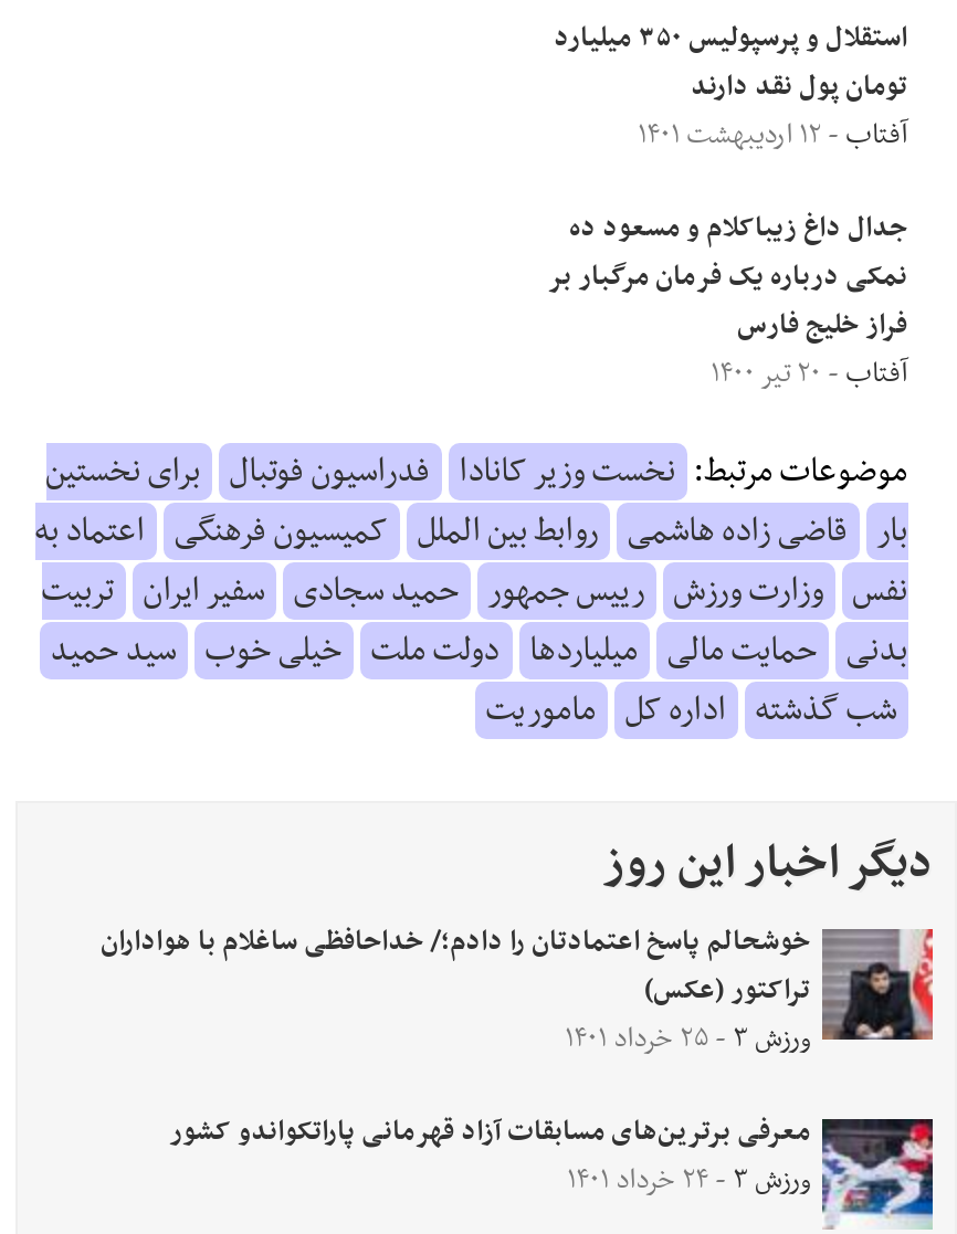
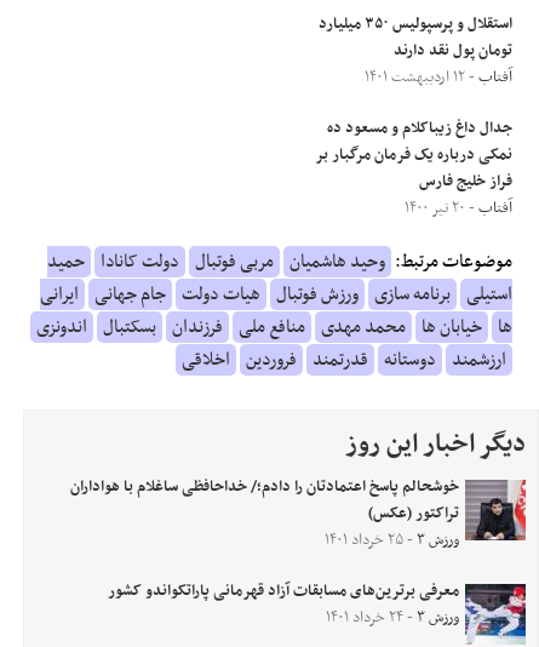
[34,443,907,740] موضوعات مرتبط: نخست وزیر کانادا فدراسیون فوتبال برای نخستین | بار قاضی زاده هاشمی روابط بین الملل کمیسیون فرهنگی اعتماد به | نفس وزارت ورزش رییس جمهور حمید سجادی سفیر ایران تربیت | بدنی حمایت مالی میلیاردها دولت ملت خیلی خوب سید حمید | شب گذشته اداره کل ماموریت -> [36,246,512,376] موضوعات مرتبط: وحید هاشمیان مربی فوتبال دولت کانادا حمید | استیلی برنامه سازی ورزش فوتبال هیات دولت جام جهانی ایرانی | ها خیابان ها محمد مهدی منافع ملی فرزندان بسکتبال اندونزی | ارزشمند دوستانه قدرتمند فروردین اخلاقی

